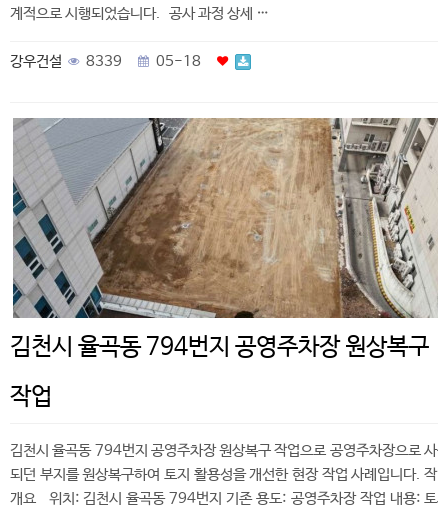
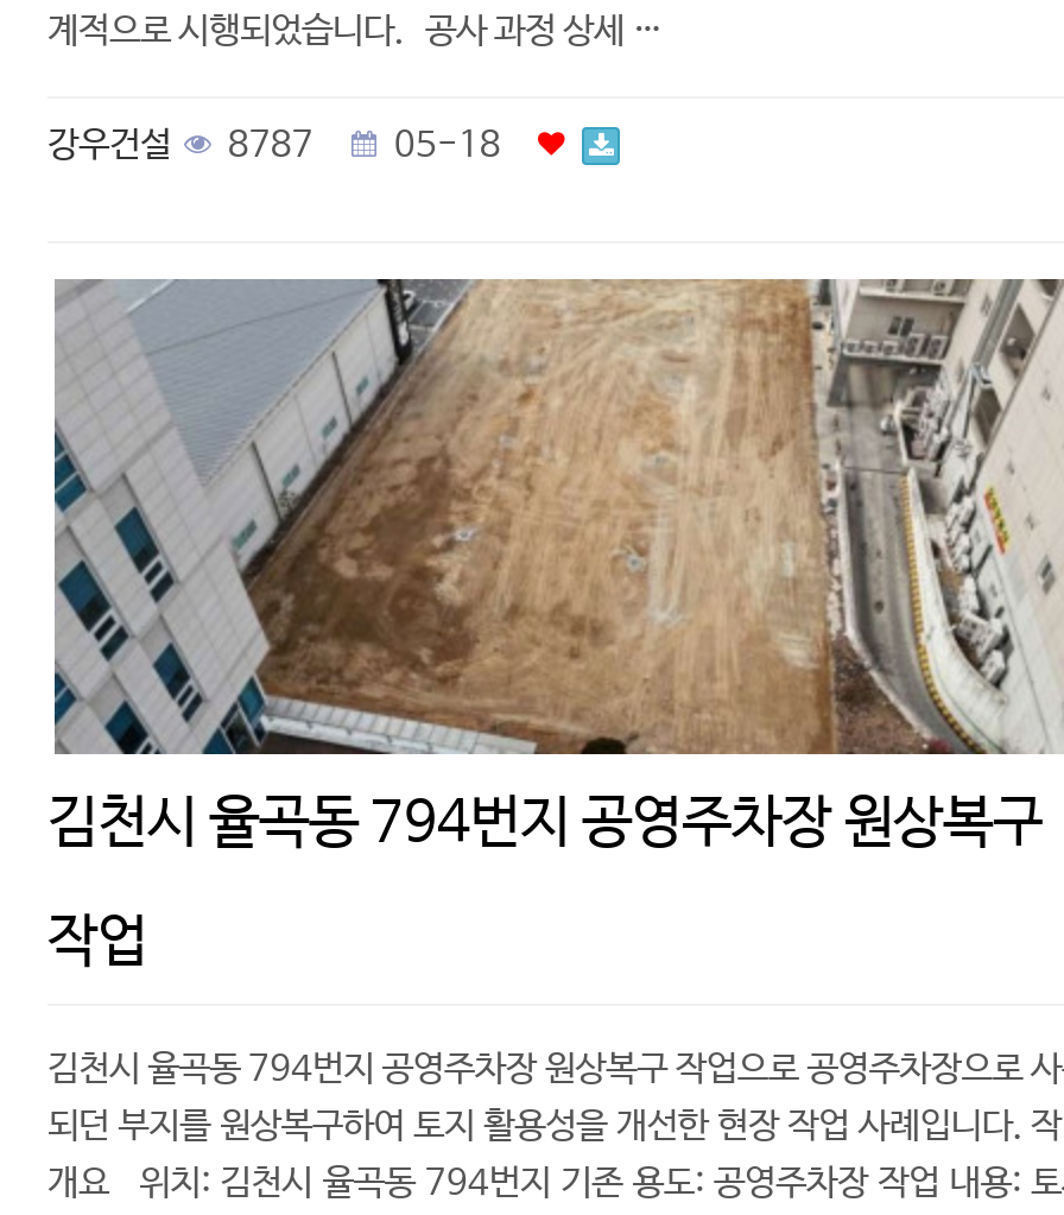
[10,53,201,70] 강우건설 8339 05-18 -> [47,125,501,165] 강우건설 8787 05-18

